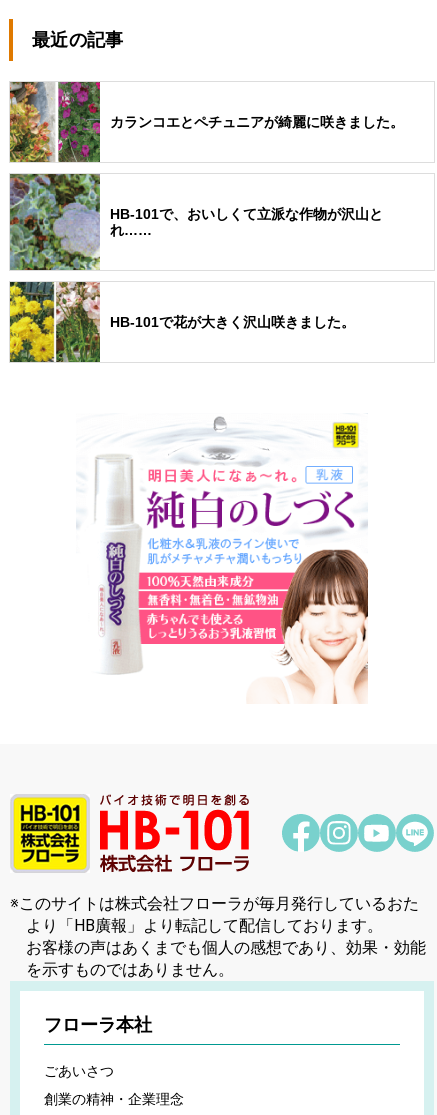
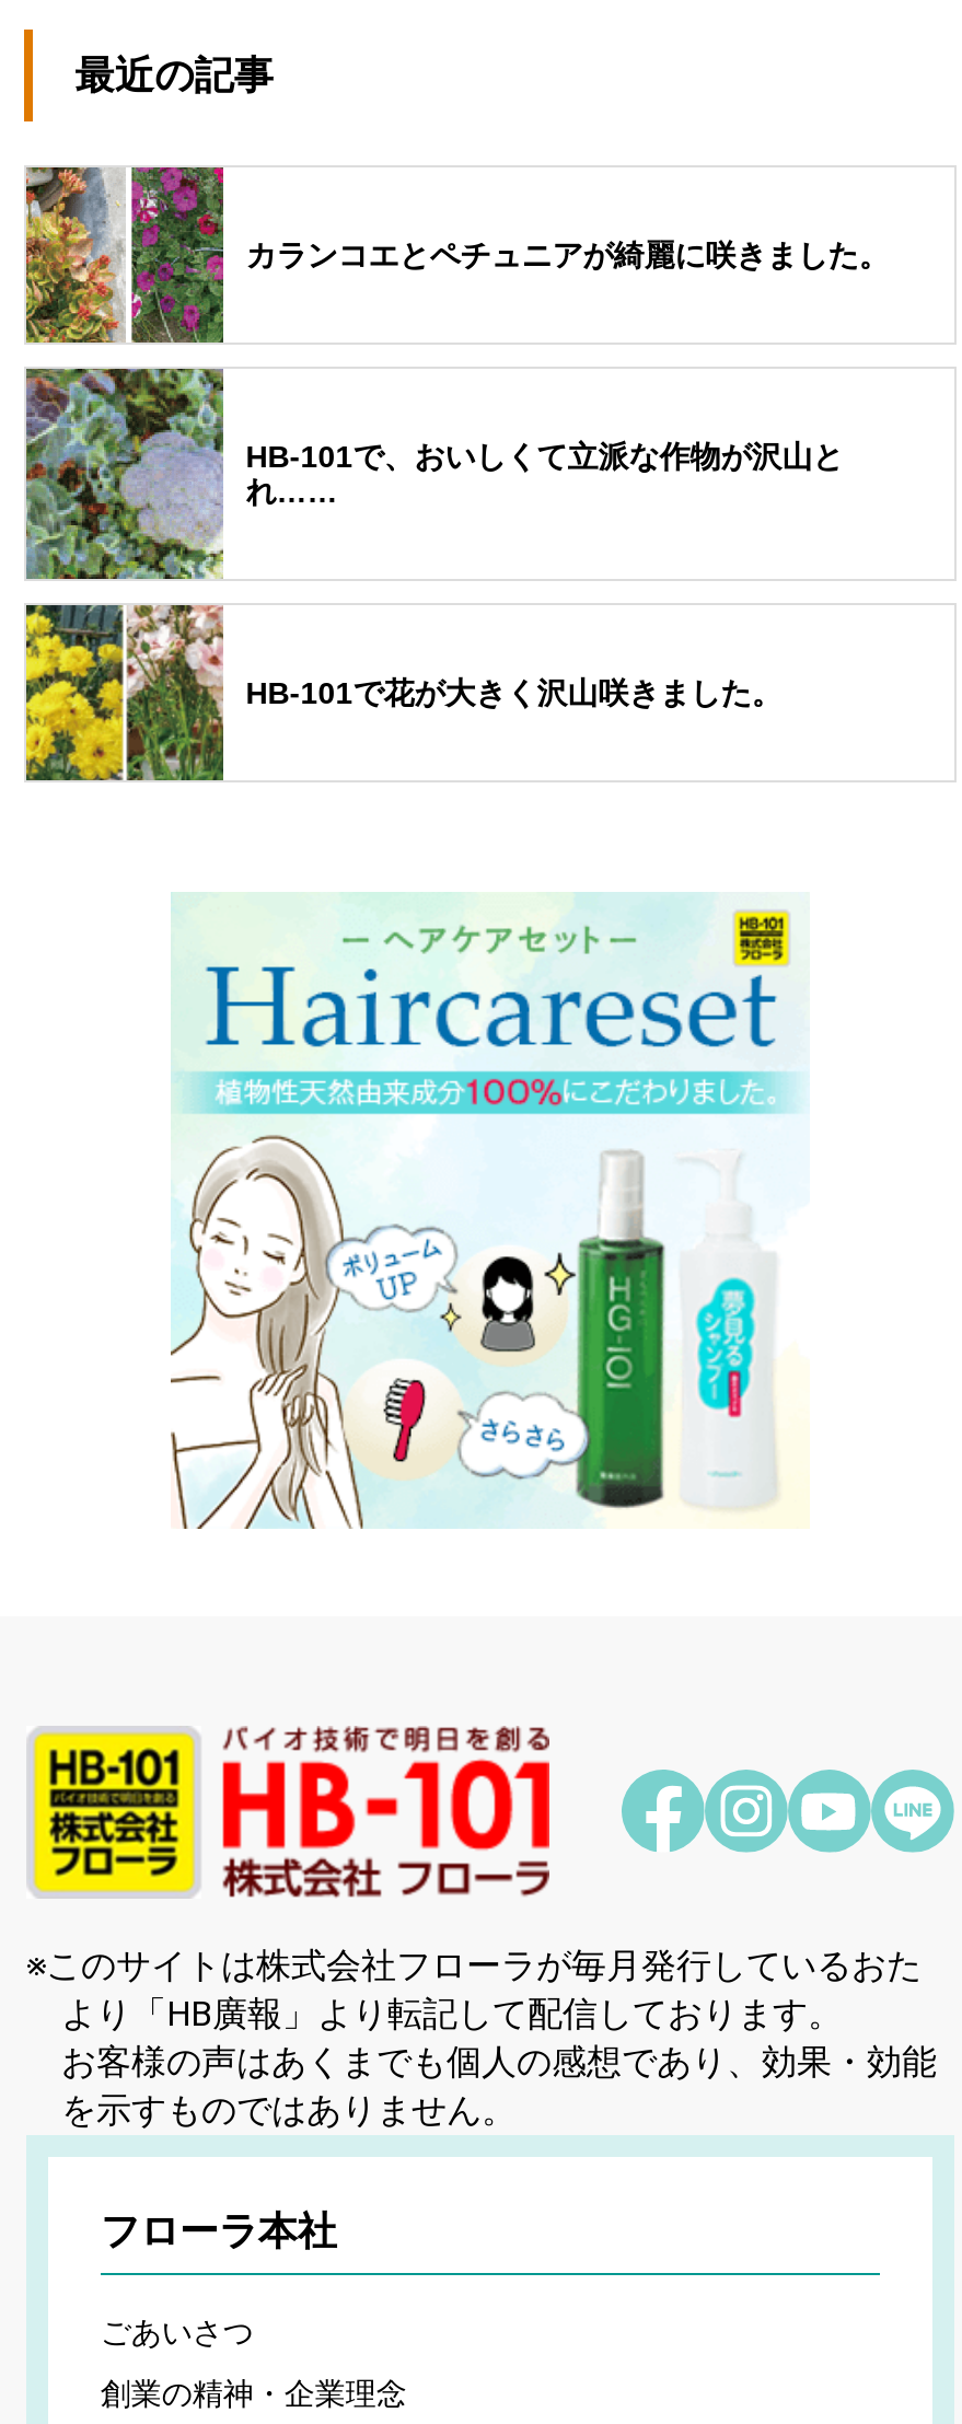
[76,414,369,704] [image] -> [169,892,810,1531] [image]

